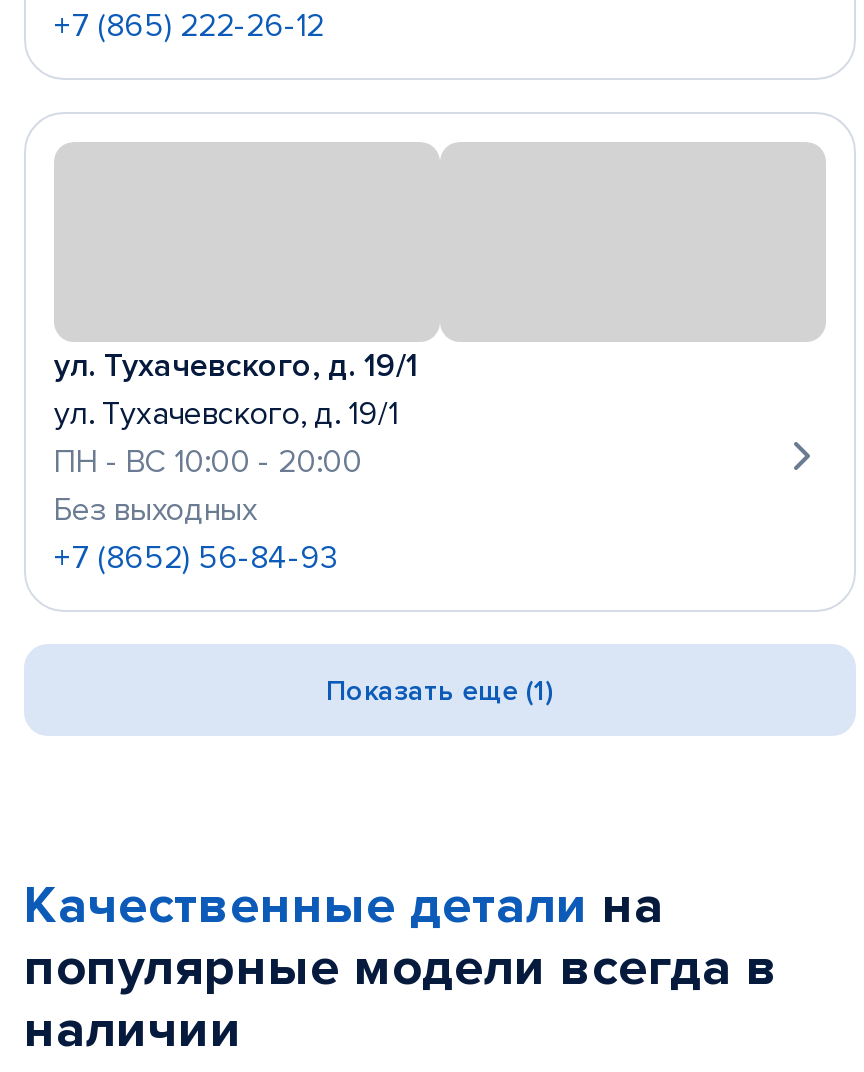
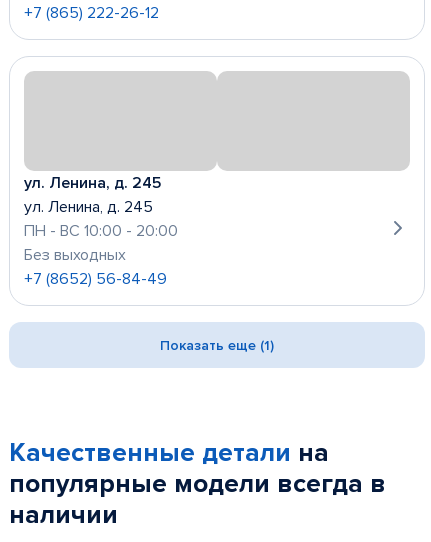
[54,346,418,386] ул. Тухачевского, д. 19/1 -> [24,173,161,193] ул. Ленина, д. 245
[54,394,398,434] ул. Тухачевского, д. 19/1 -> [24,197,153,217] ул. Ленина, д. 245
[54,538,338,578] +7 (8652) 56-84-93 -> [24,269,167,289] +7 (8652) 56-84-49

